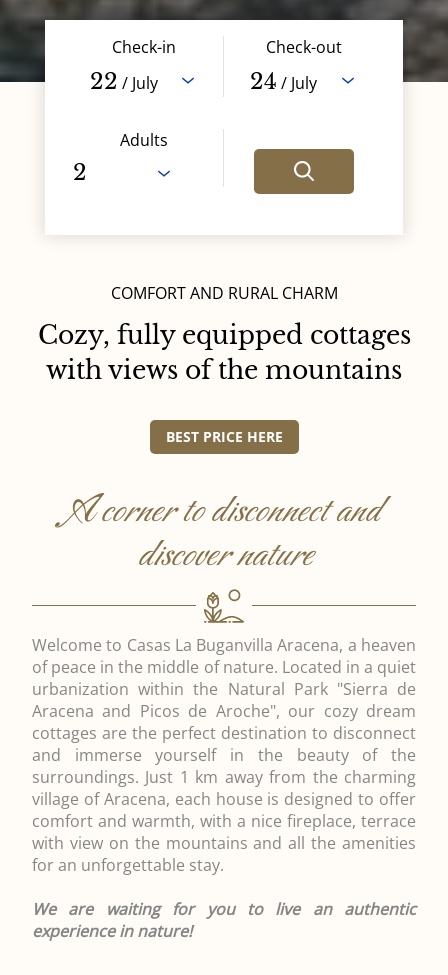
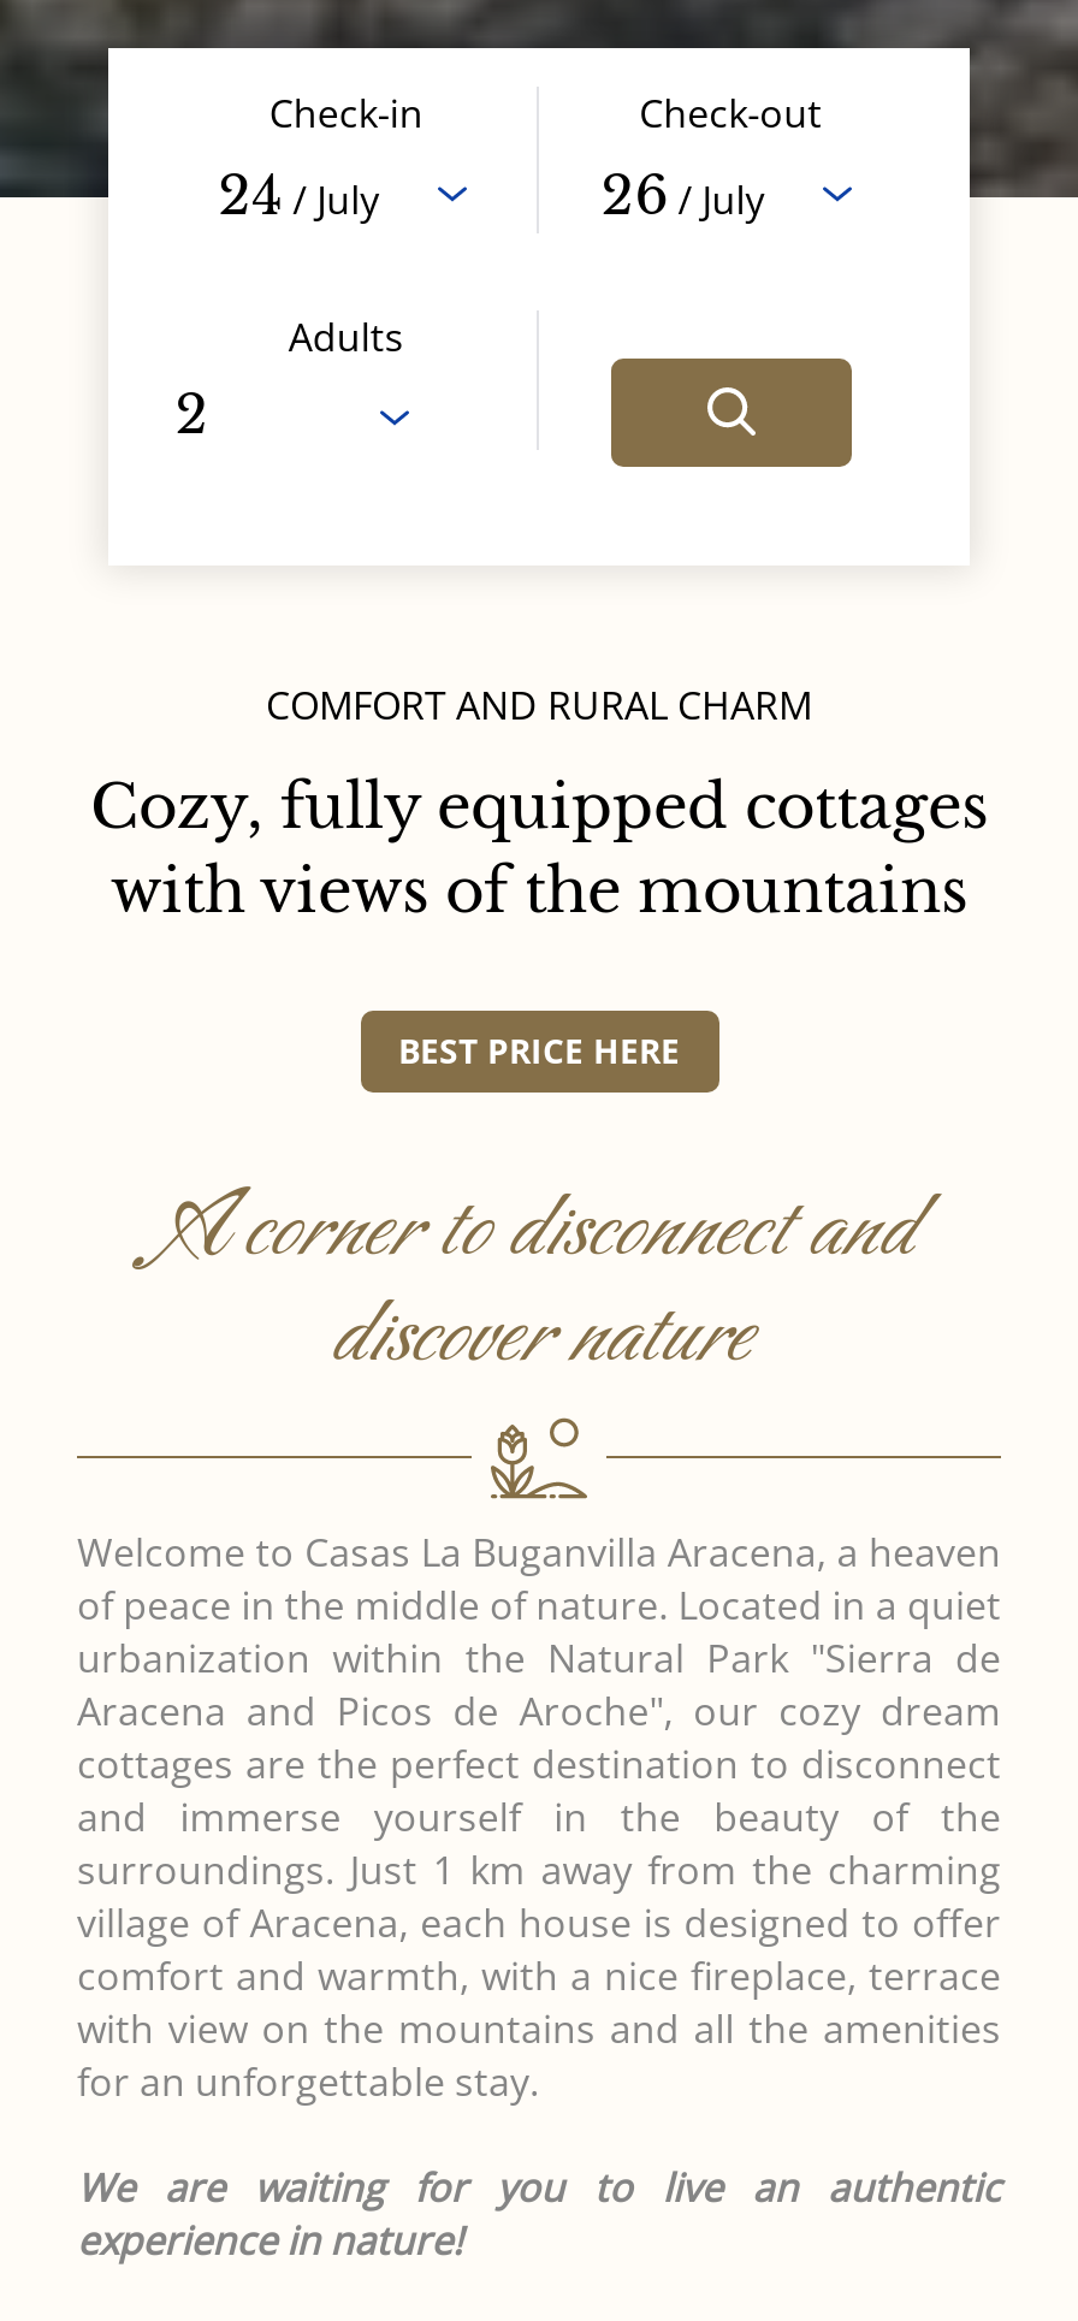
[90,68,158,95] 22 / July -> [218,163,379,228] 24 / July
[250,68,317,95] 24 / July -> [601,163,765,228] 26 / July

